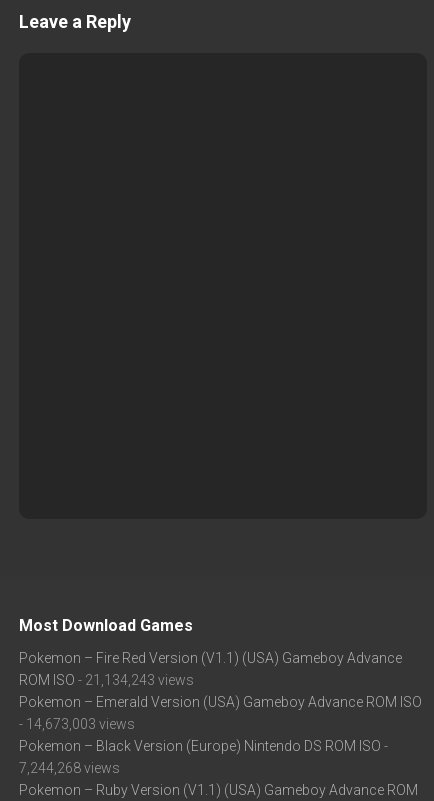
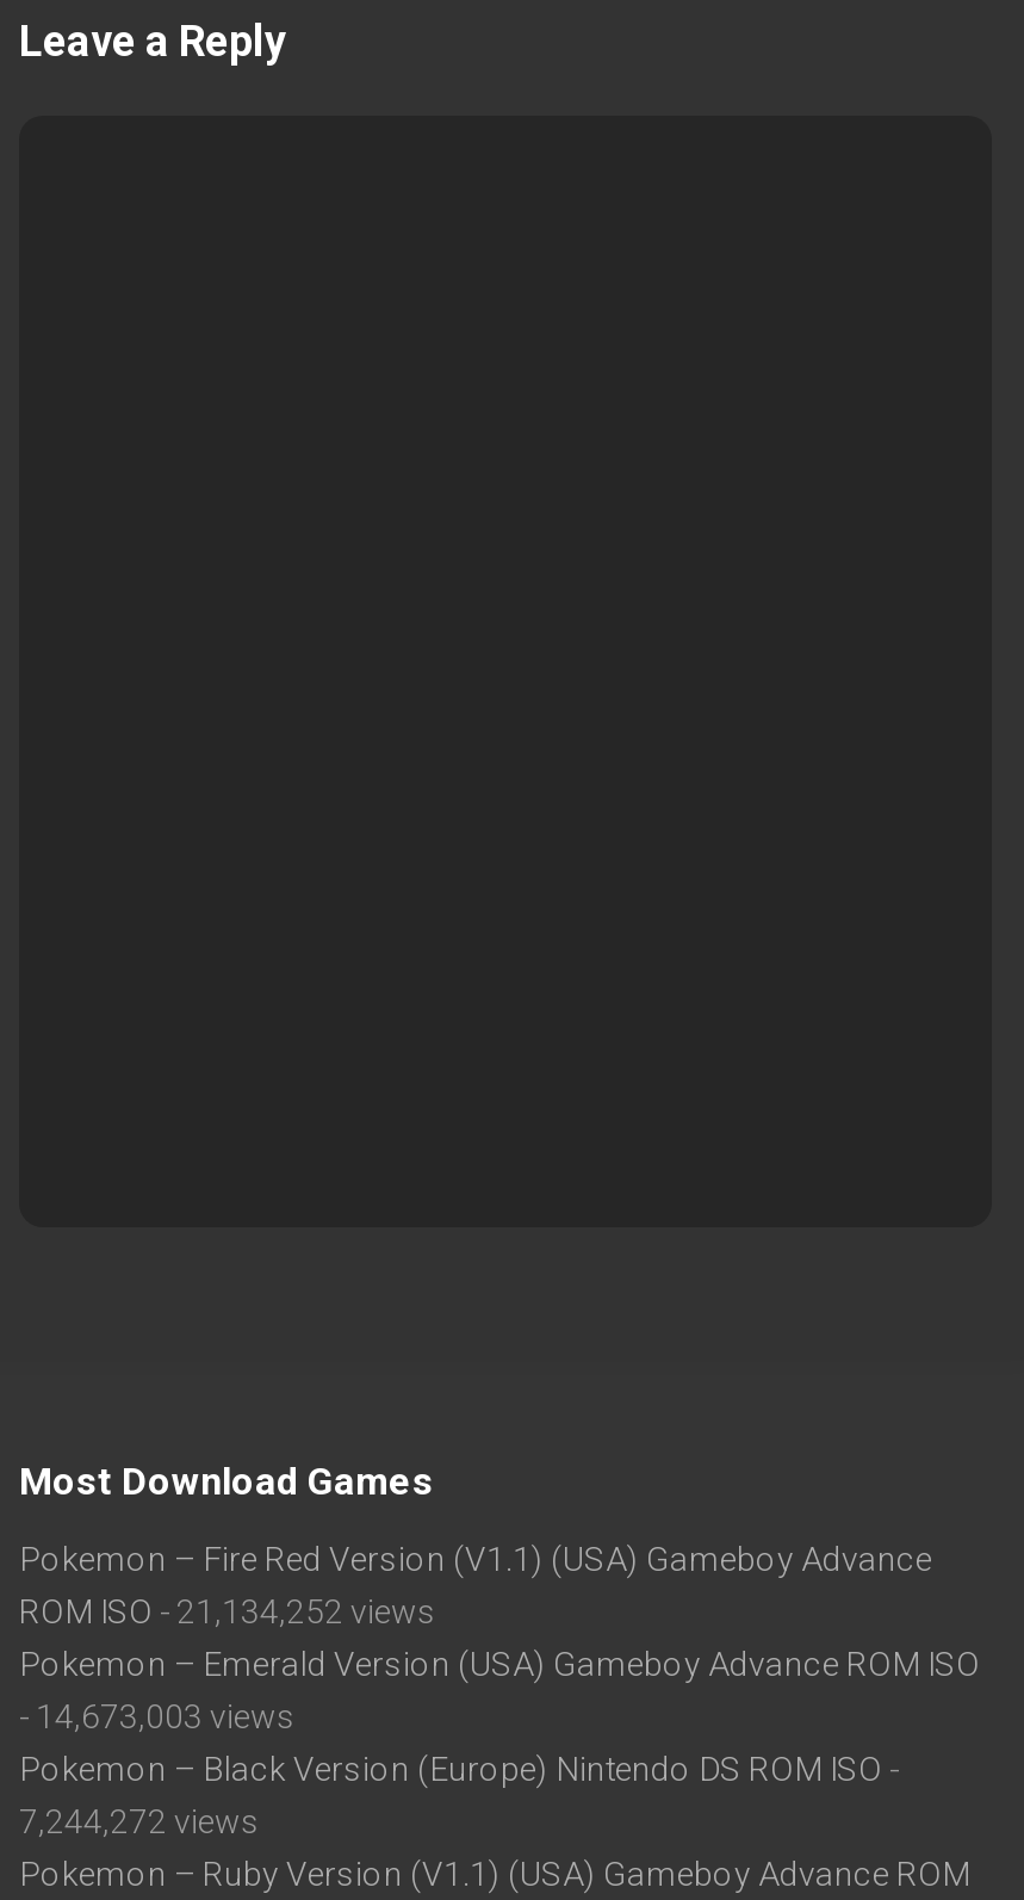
[19,672,194,688] ROM ISO - 21,134,243 views -> [19,1593,436,1631] ROM ISO - 21,134,252 views
[19,760,120,776] 7,244,268 views -> [19,1803,260,1841] 7,244,272 views

